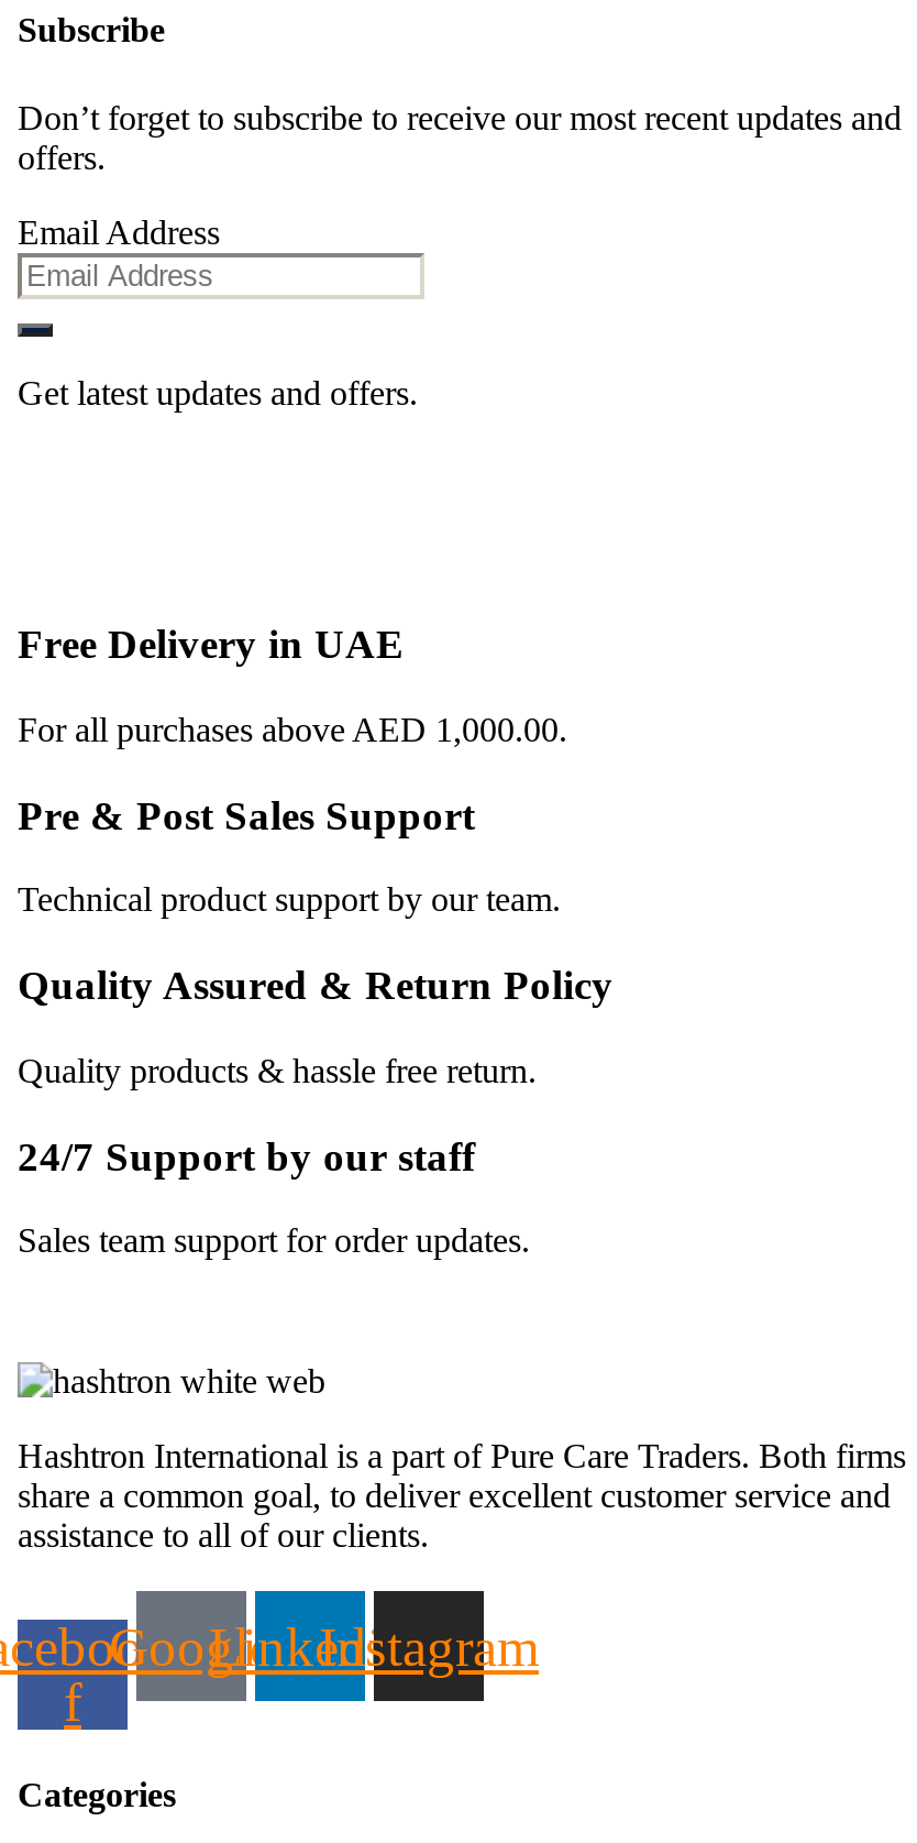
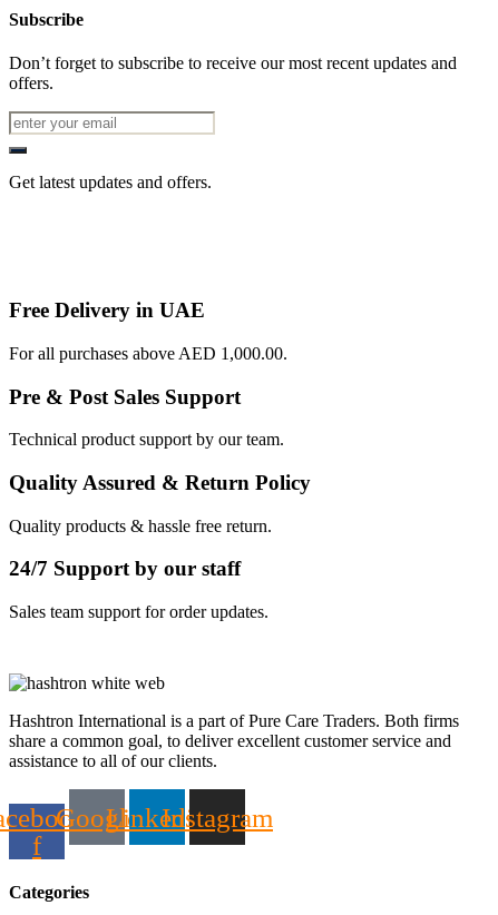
[18,212,220,250] Email Address -> none

